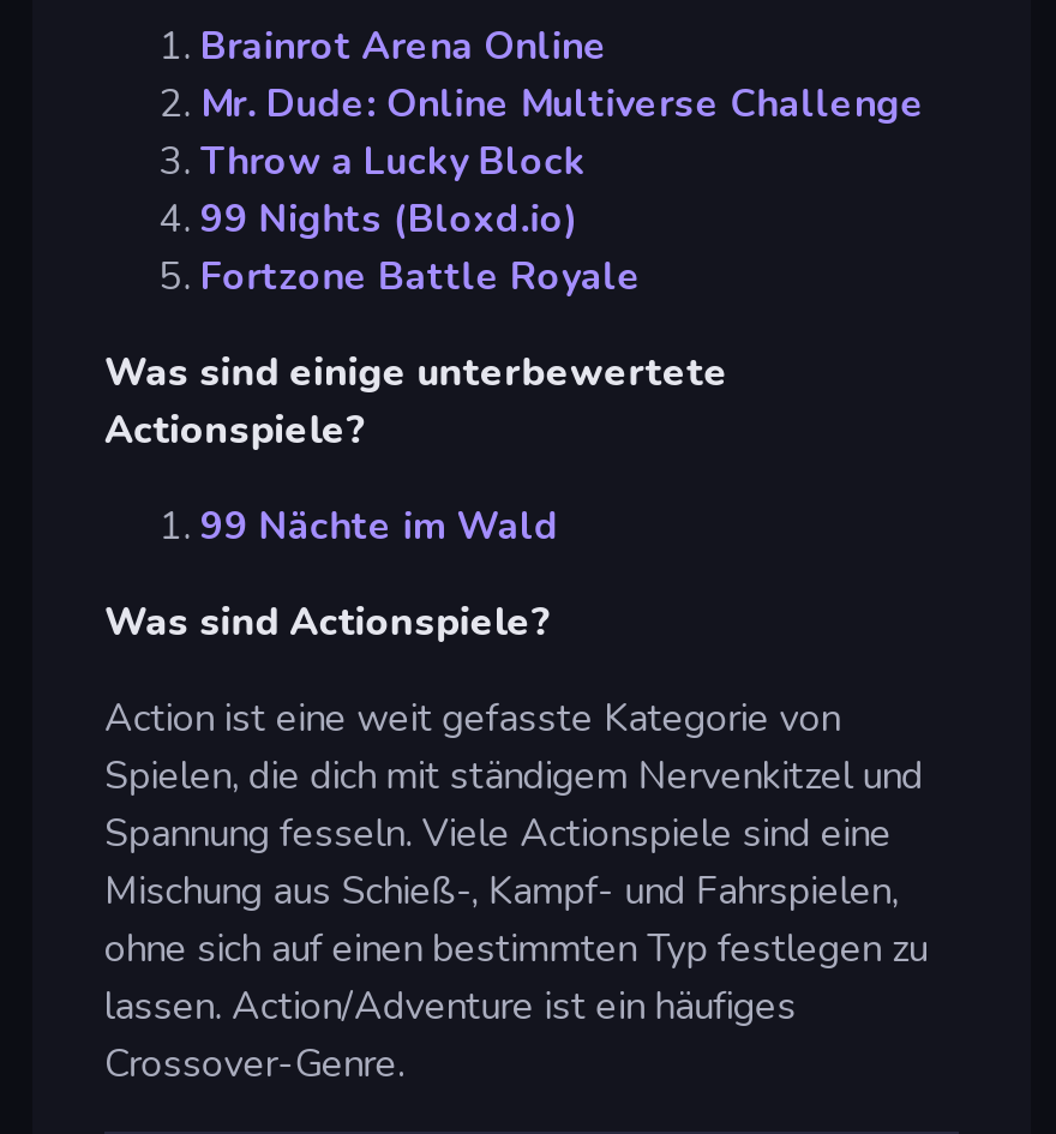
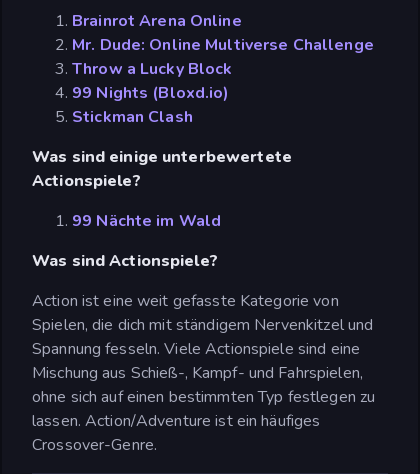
[200,251,642,304] Fortzone Battle Royale -> [72,106,193,128] Stickman Clash

